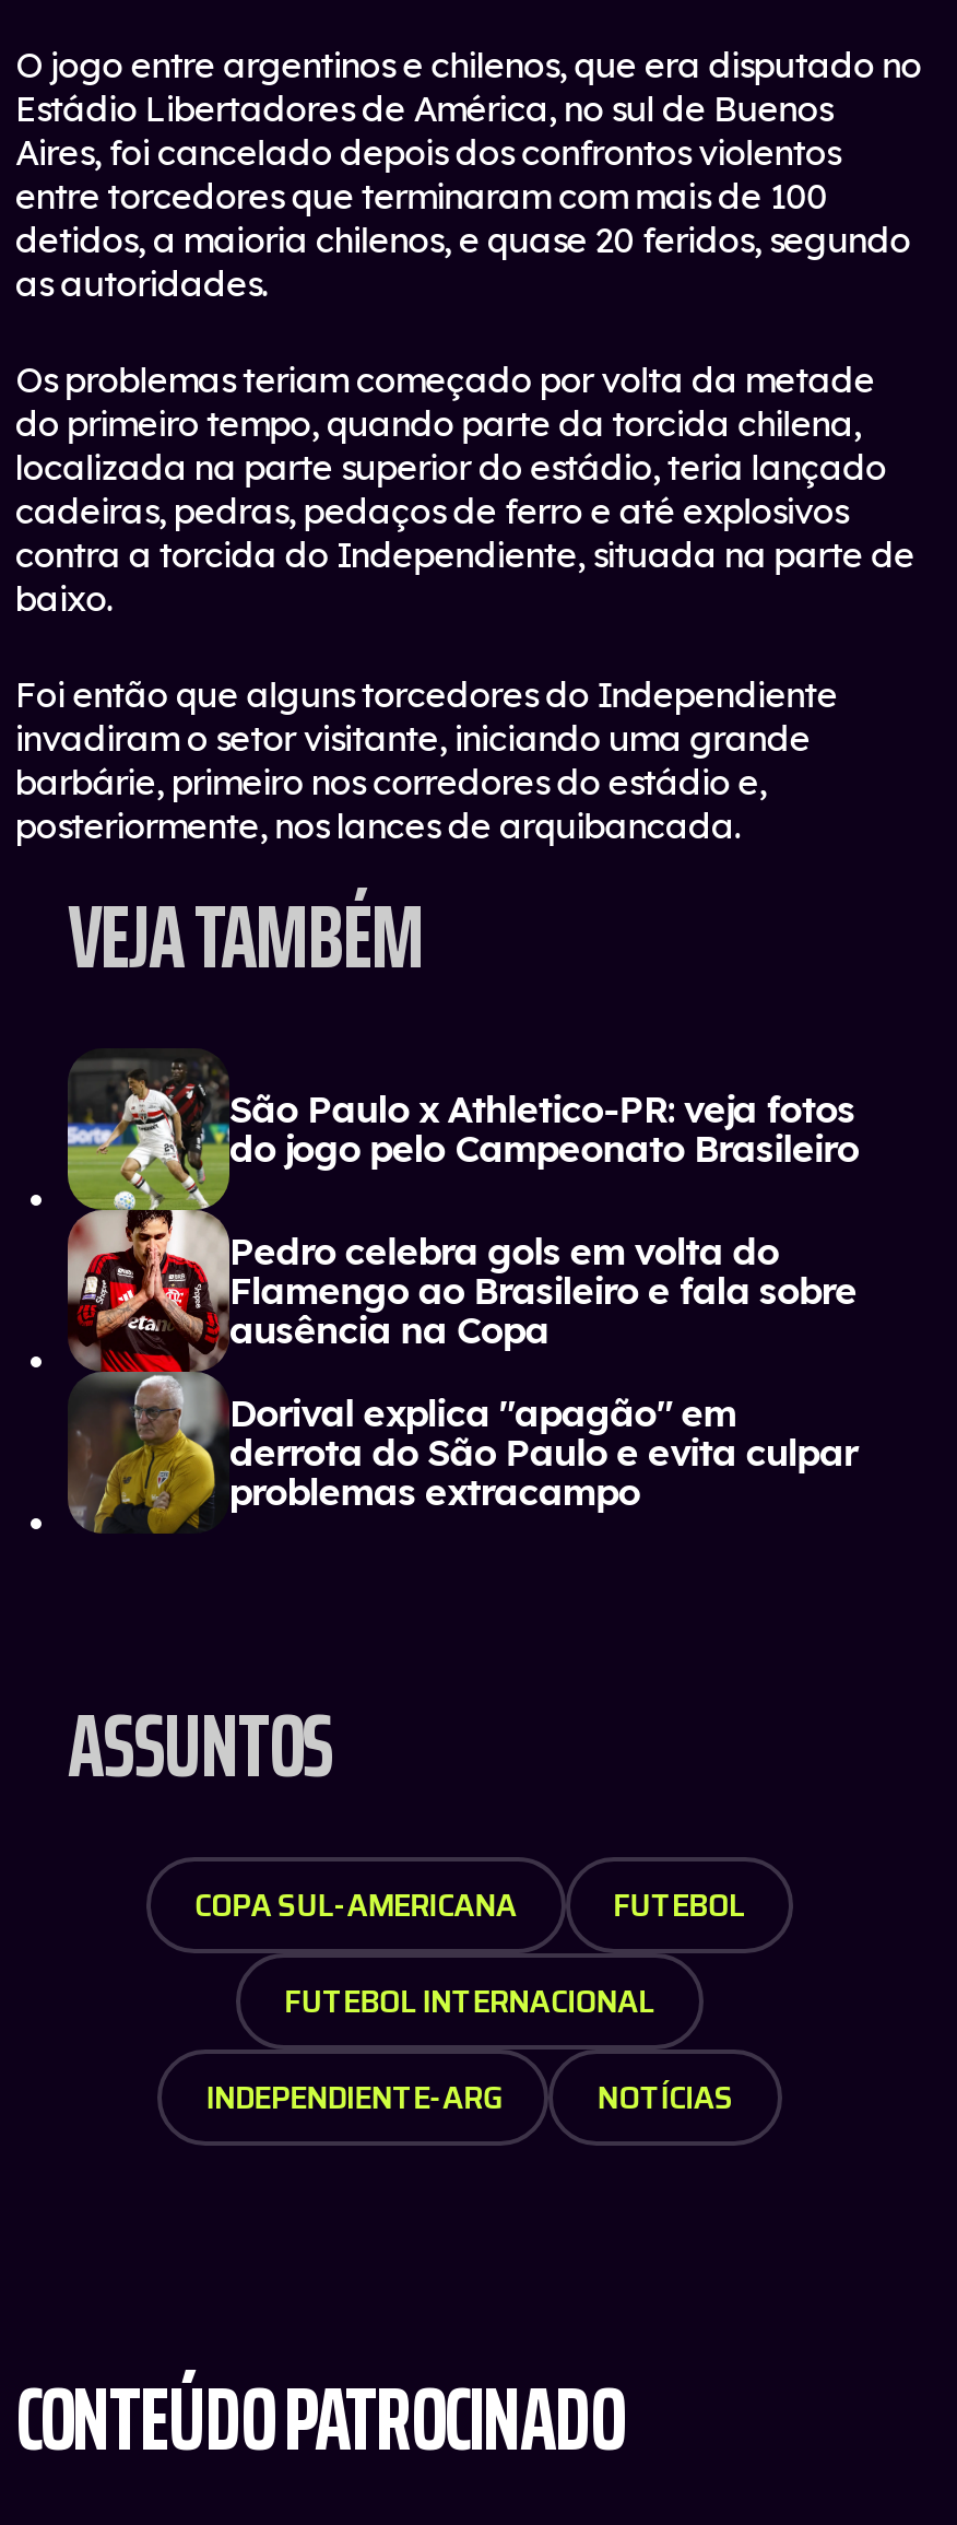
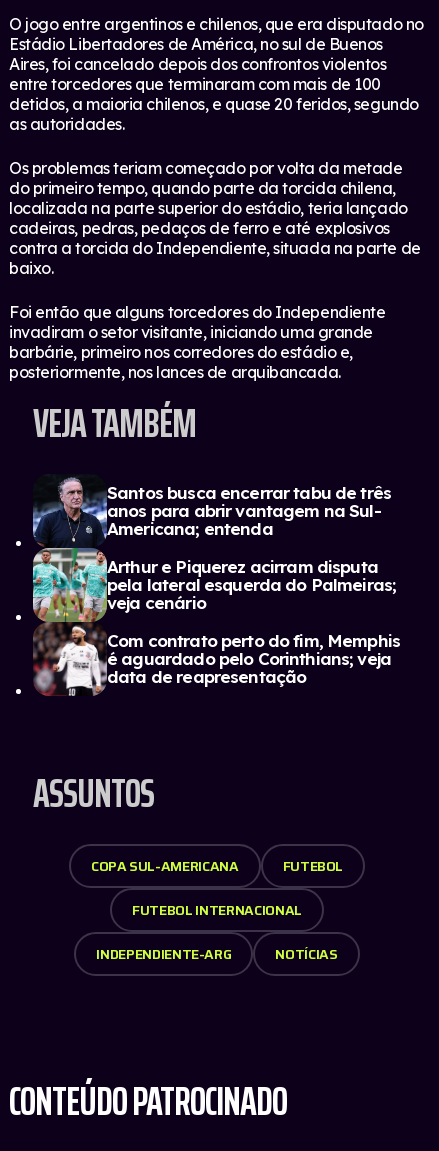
[66,1057,859,1534] [image] | São Paulo x Athletico-PR: veja fotos | do jogo pelo Campeonato Brasileiro -> [32,477,391,697] [image] | Santos busca encerrar tabu de três | anos para abrir vantagem na Sul- | Americana; entenda
[229,1227,857,1352] Pedro celebra gols em volta do | Flamengo ao Brasileiro e fala sobre | ausência na Copa -> [107,556,396,613] Arthur e Piquerez acirram disputa | pela lateral esquerda do Palmeiras; | veja cenário
[229,1389,857,1514] Dorival explica "apagão" em | derrota do São Paulo e evita culpar | problemas extracampo -> [107,630,400,687] Com contrato perto do fim, Memphis | é aguardado pelo Corinthians; veja | data de reapresentação

